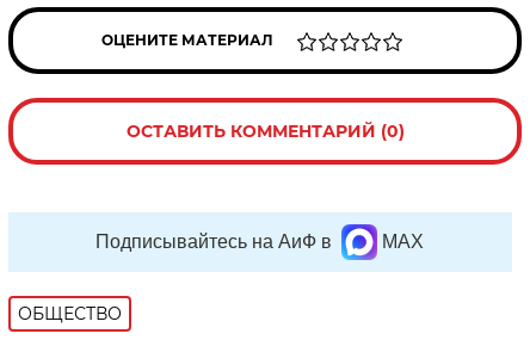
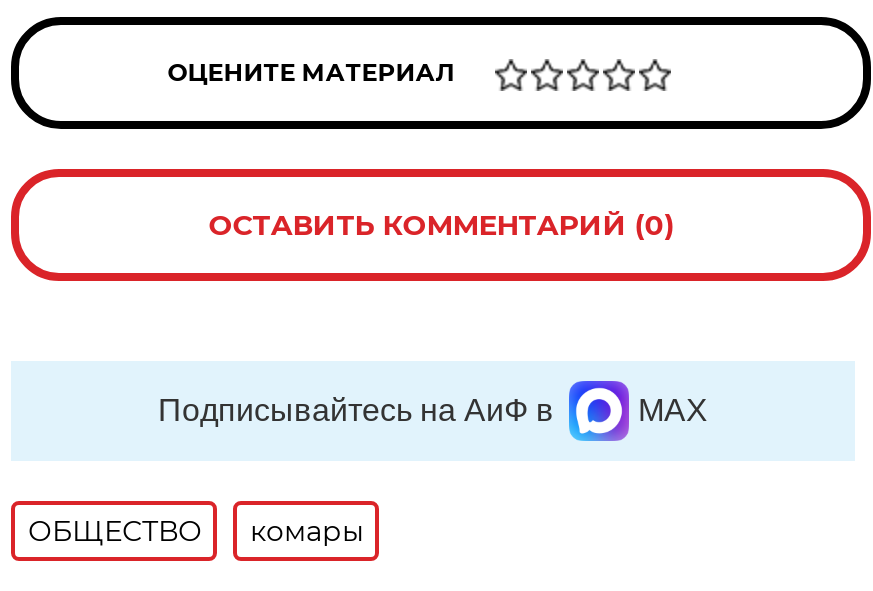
none -> [250,513,364,549] комары

